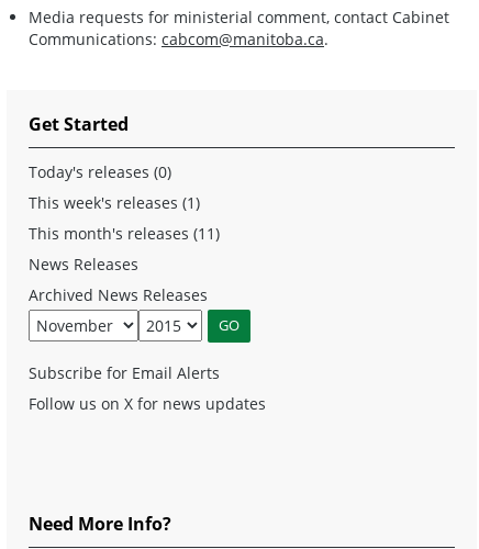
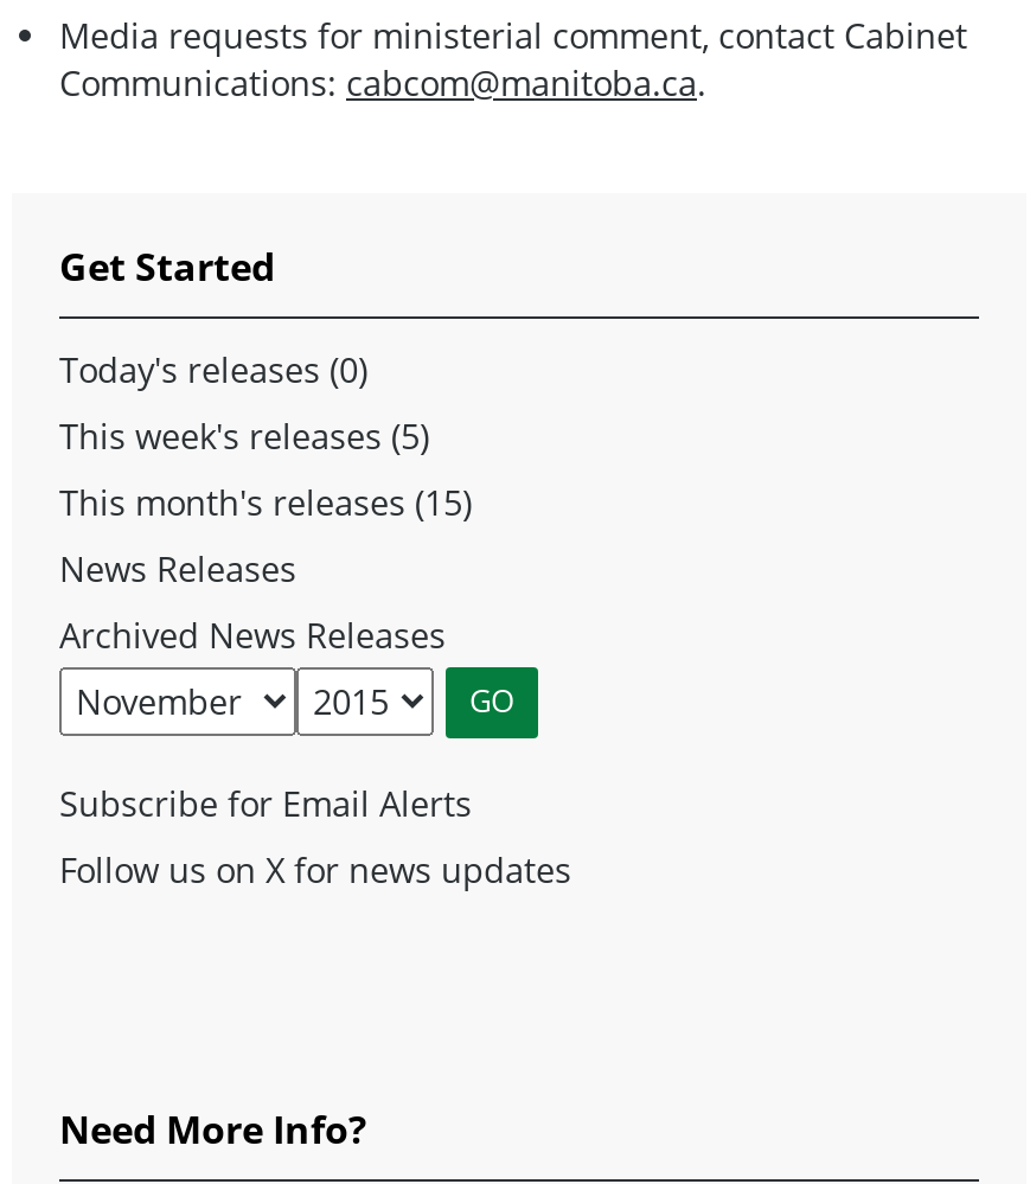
[29,192,200,213] This week's releases (1) -> [59,413,429,458] This week's releases (5)
[29,223,220,244] This month's releases (11) -> [59,480,472,525] This month's releases (15)

